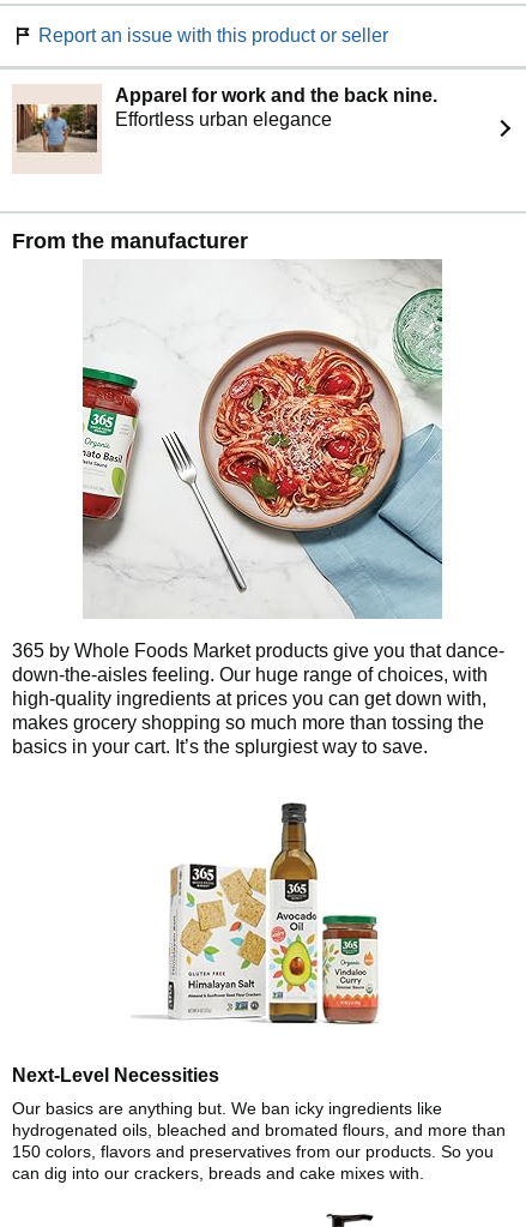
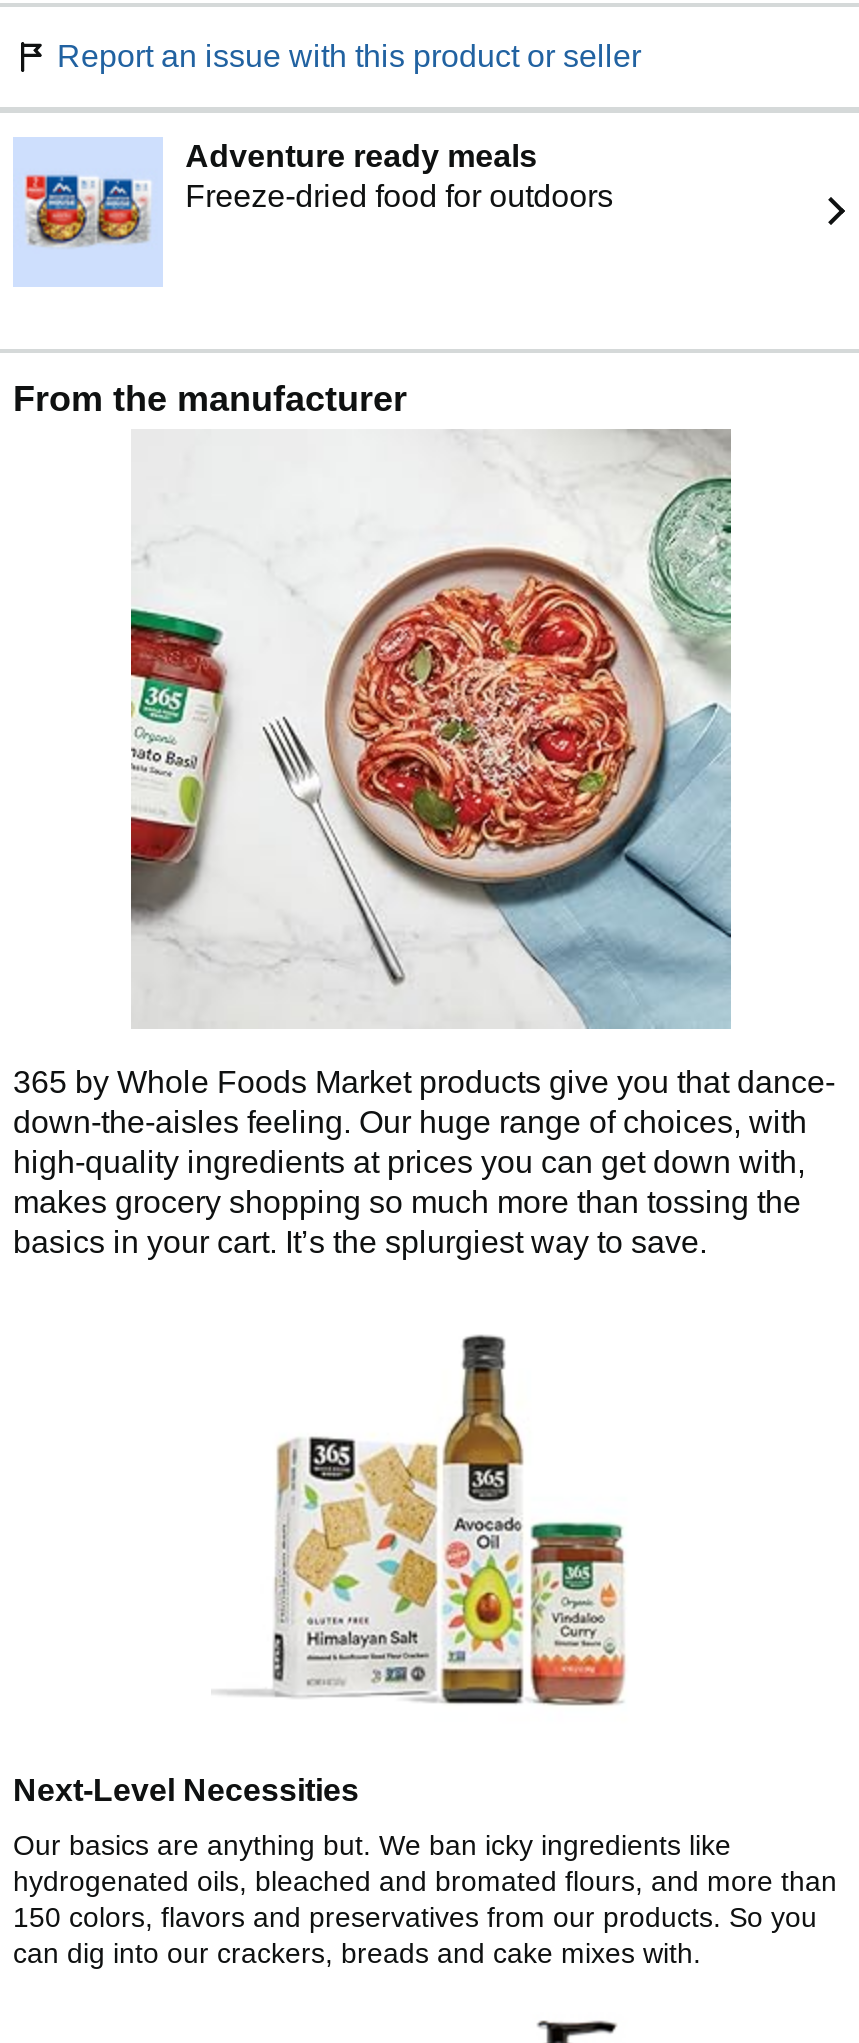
[12,85,438,173] [image] | Apparel for work and the back nine. | Effortless urban elegance -> [13,138,613,285] [image] | Adventure ready meals | Freeze-dried food for outdoors

